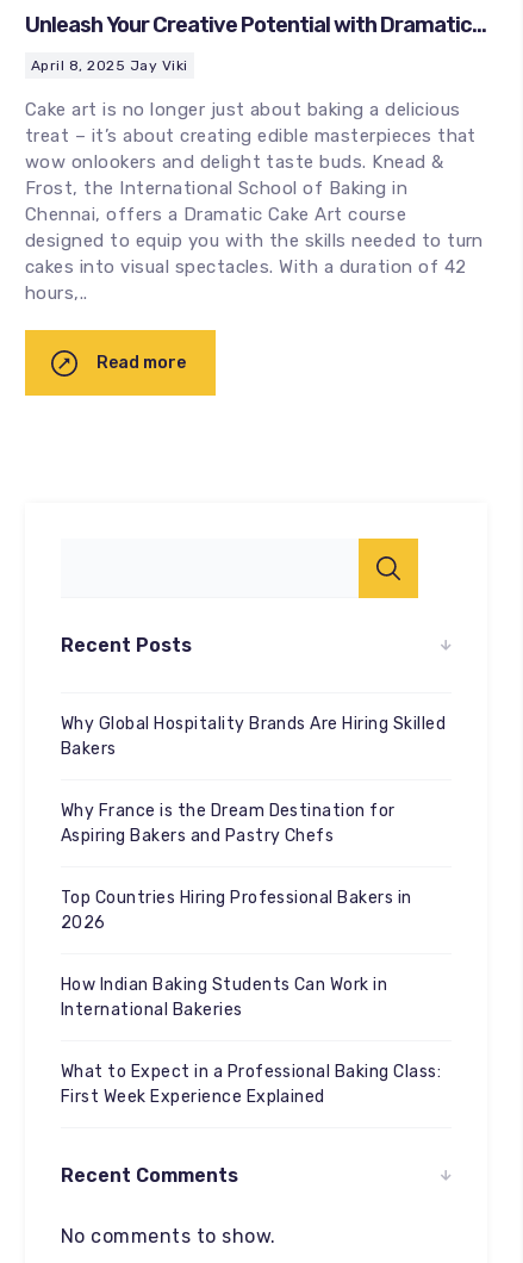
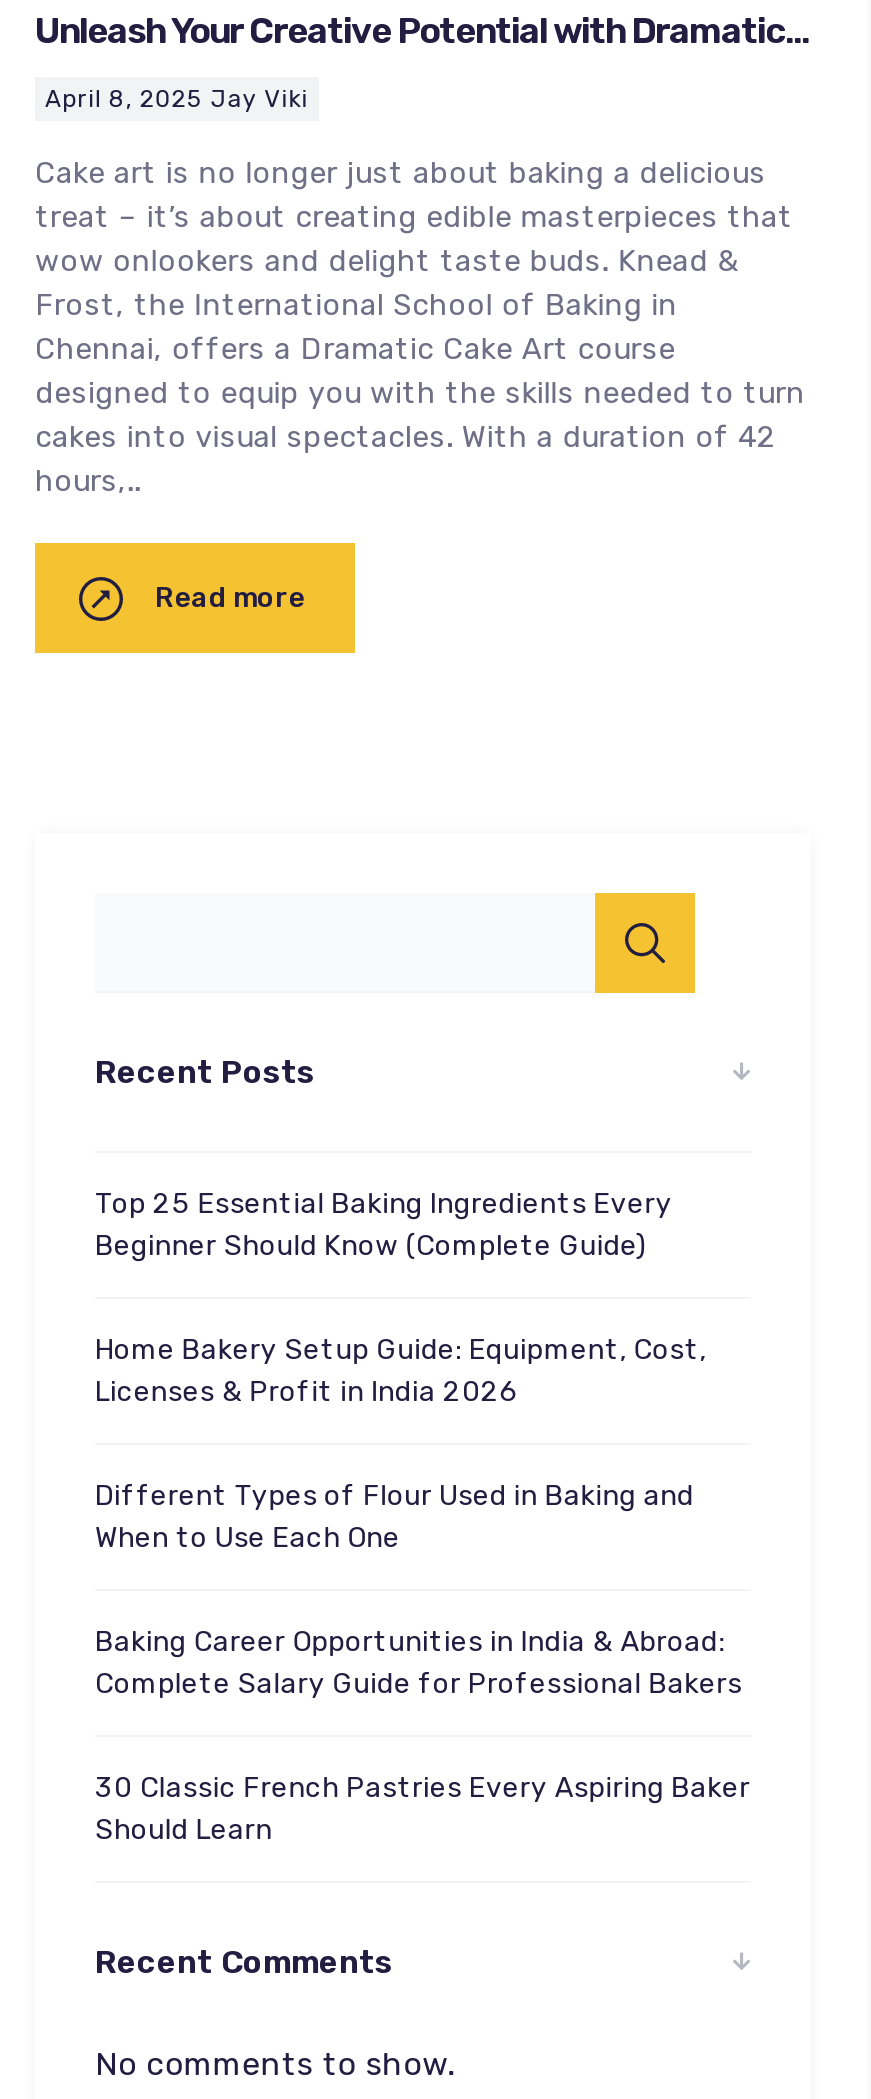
[61,714,446,759] Why Global Hospitality Brands Are Hiring Skilled | Bakers -> [95,1187,672,1263] Top 25 Essential Baking Ingredients Every | Beginner Should Know (Complete Guide)
[61,801,395,846] Why France is the Dream Destination for | Aspiring Bakers and Pastry Chefs -> [95,1333,706,1409] Home Bakery Setup Guide: Equipment, Cost, | Licenses & Profit in India 2026
[61,888,412,933] Top Countries Hiring Professional Bakers in | 2026 -> [95,1479,694,1555] Different Types of Flour Used in Baking and | When to Use Each One
[61,975,387,1020] How Indian Baking Students Can Work in | International Bakeries -> [95,1625,742,1701] Baking Career Opportunities in India & Abroad: | Complete Salary Guide for Professional Bakers
[61,1062,441,1107] What to Expect in a Professional Baking Class: | First Week Experience Explained -> [95,1771,750,1847] 30 Classic French Pastries Every Aspiring Baker | Should Learn

